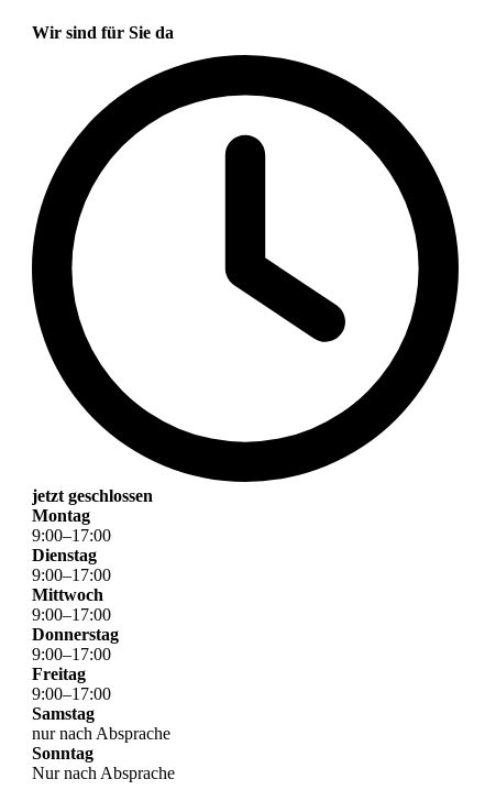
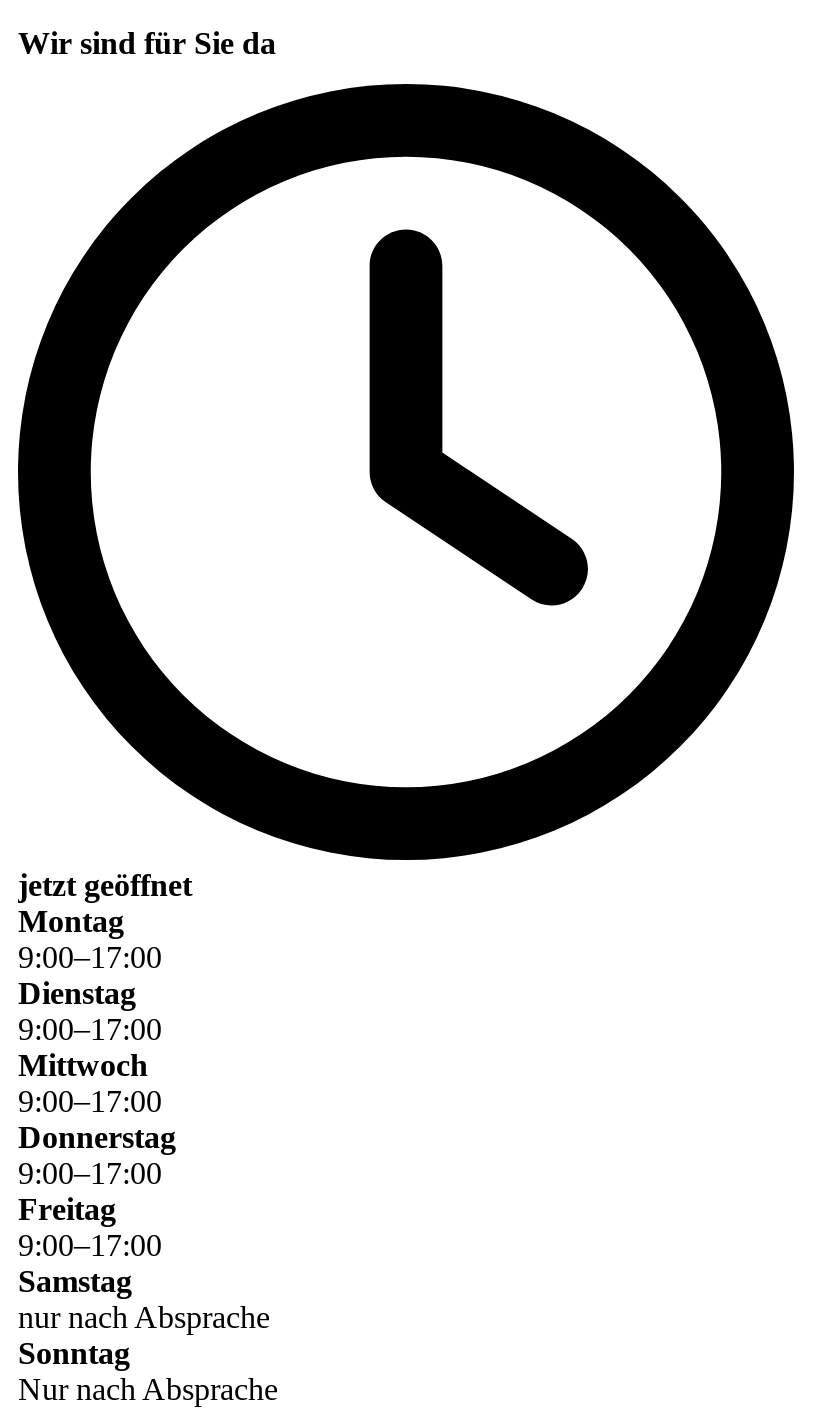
[32,486,153,505] jetzt geschlossen -> [18,868,192,902] jetzt geöffnet

